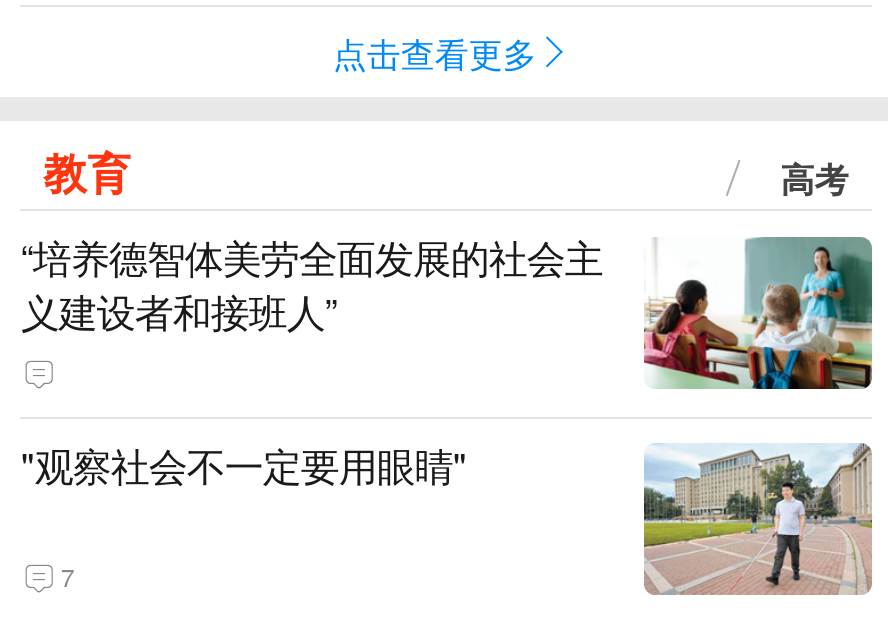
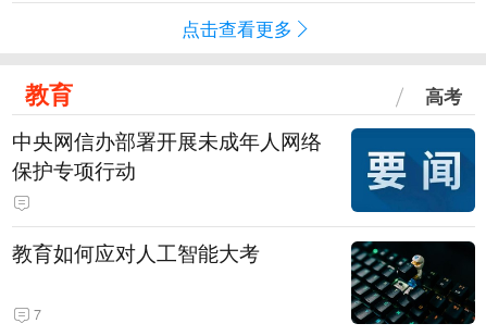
[21,230,874,392] [image] | “培养德智体美劳全面发展的社会主 | 义建设者和接班人” -> [12,125,476,213] [image] | 中央网信办部署开展未成年人网络 | 保护专项行动
[21,437,467,493] "观察社会不一定要用眼睛" -> [12,237,260,268] 教育如何应对人工智能大考
[642,444,874,596] [image] -> [350,240,476,325] [image]

